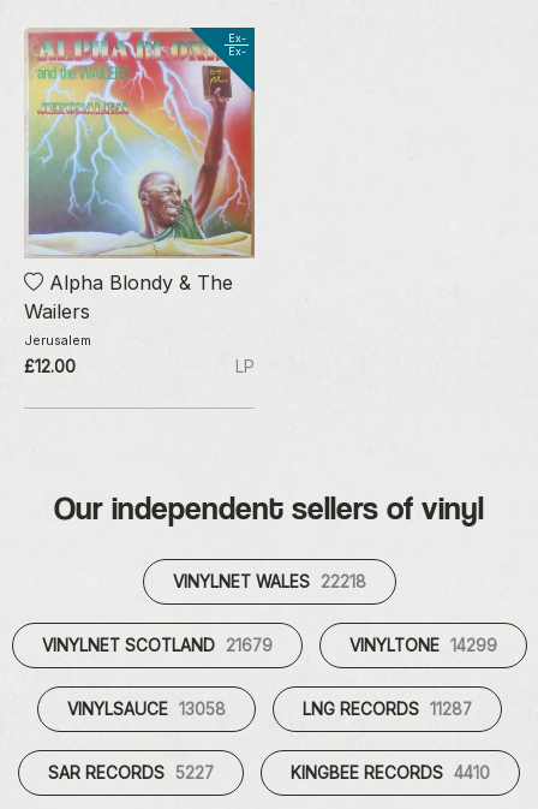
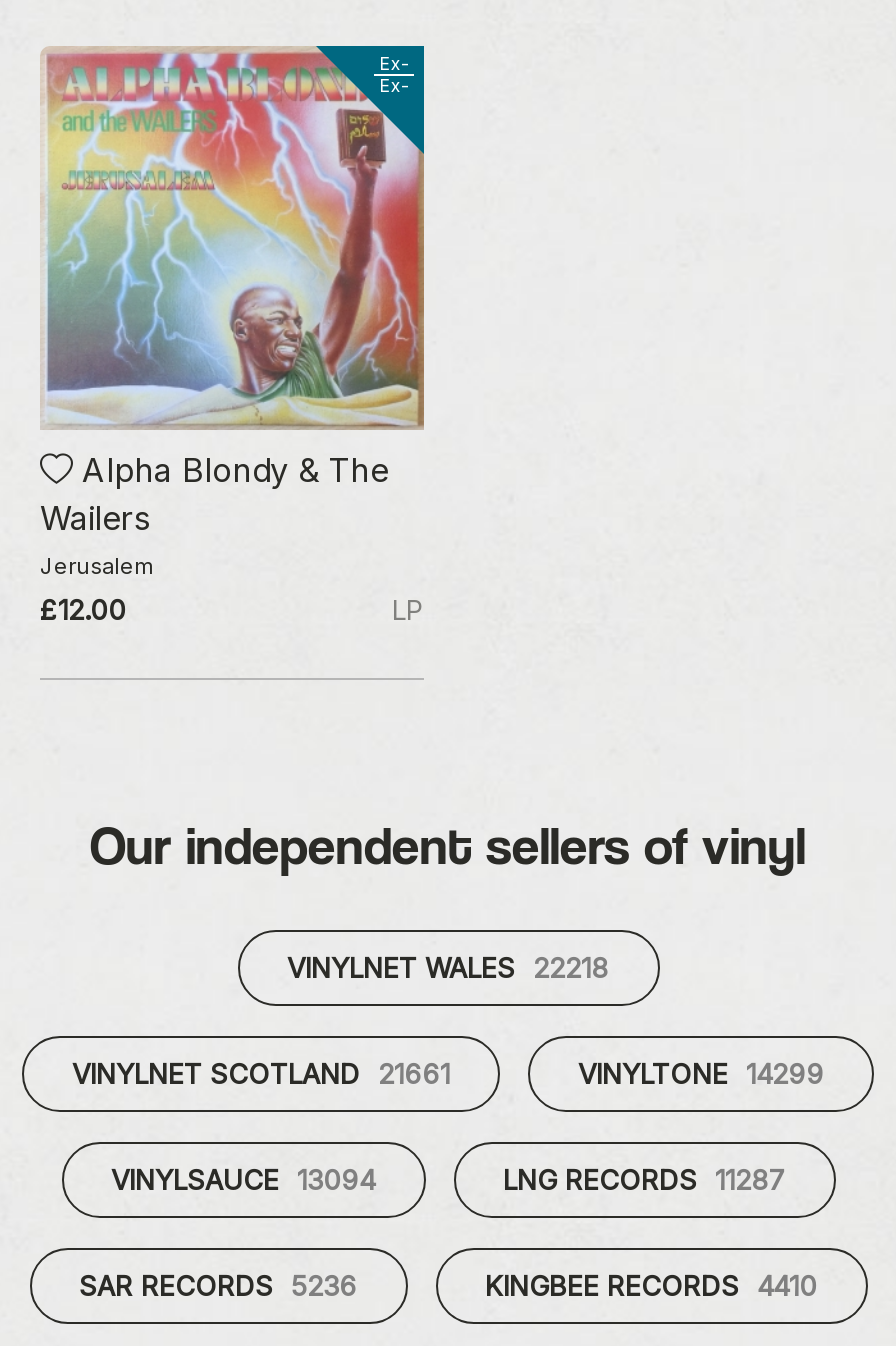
[41,636,272,655] VINYLNET SCOTLAND 21679 -> [72,1058,450,1090] VINYLNET SCOTLAND 21661
[67,700,225,719] VINYLSAUCE 13058 -> [111,1164,375,1196] VINYLSAUCE 13094
[48,763,214,783] SAR RECORDS 5227 -> [79,1270,357,1302] SAR RECORDS 5236

